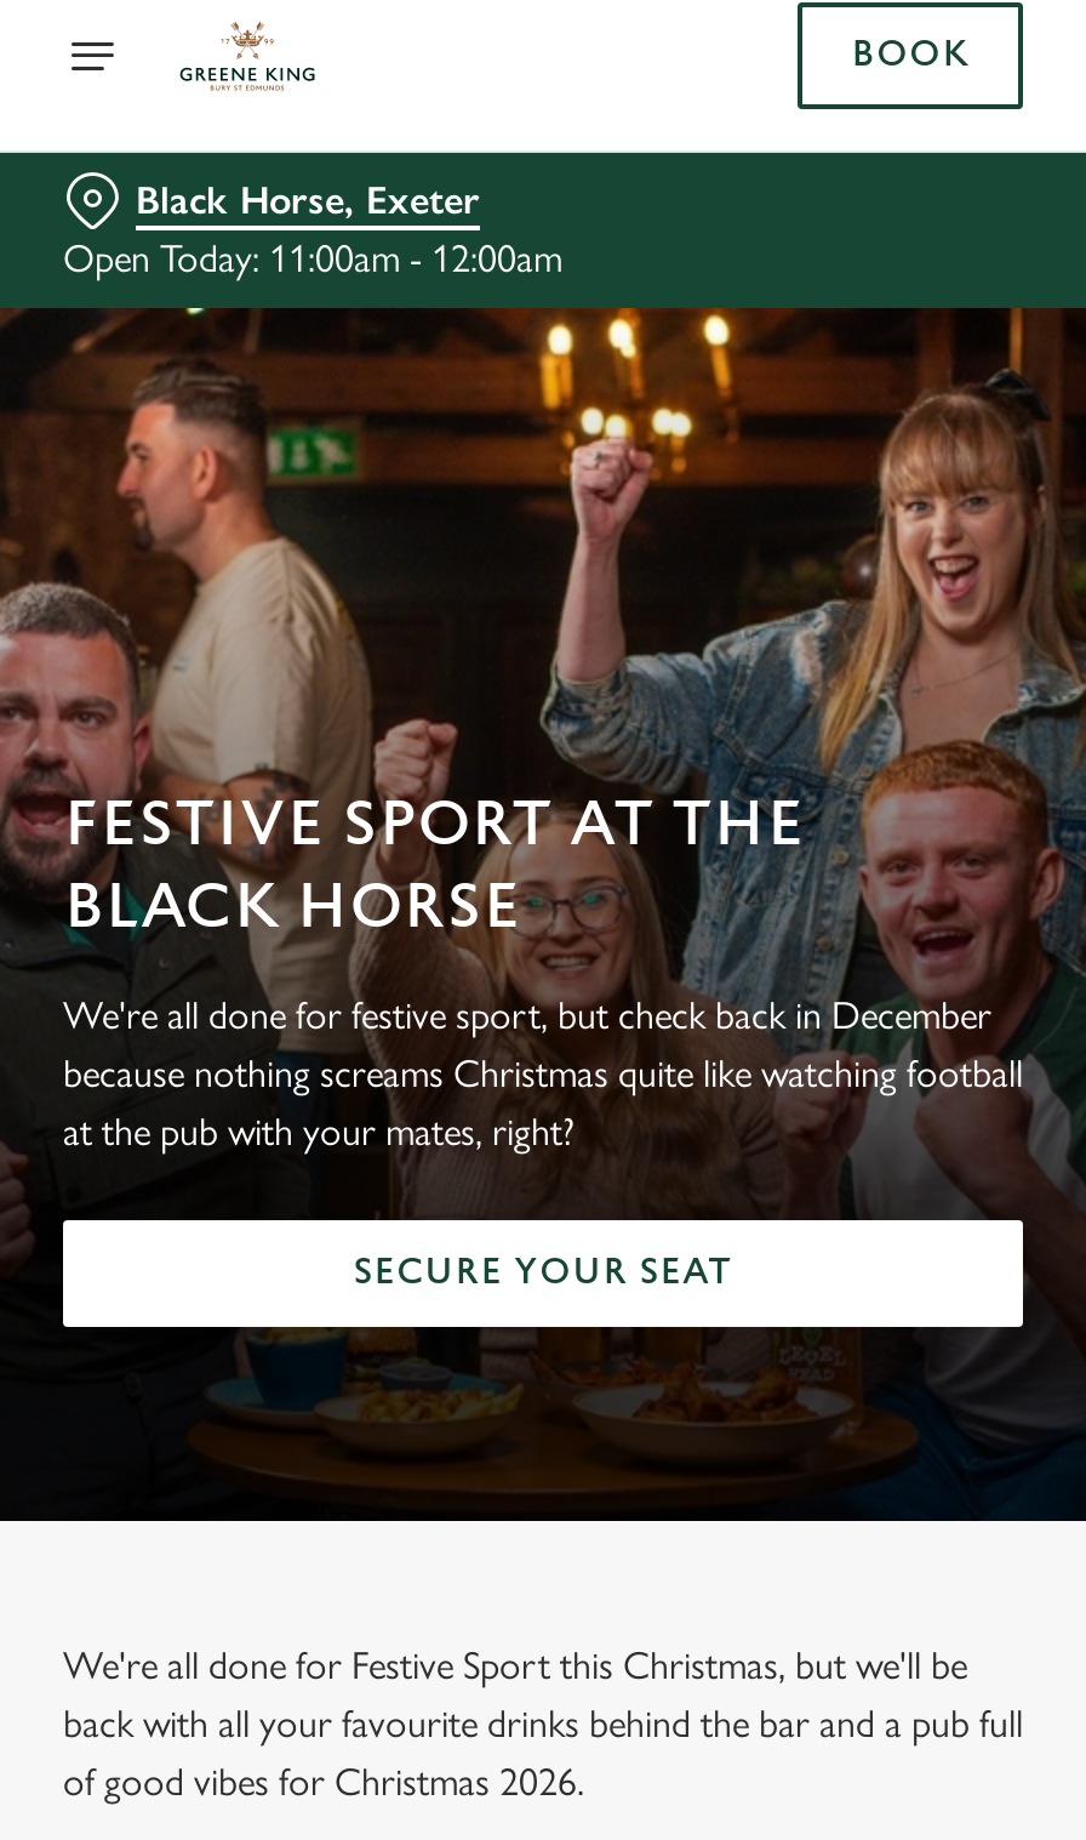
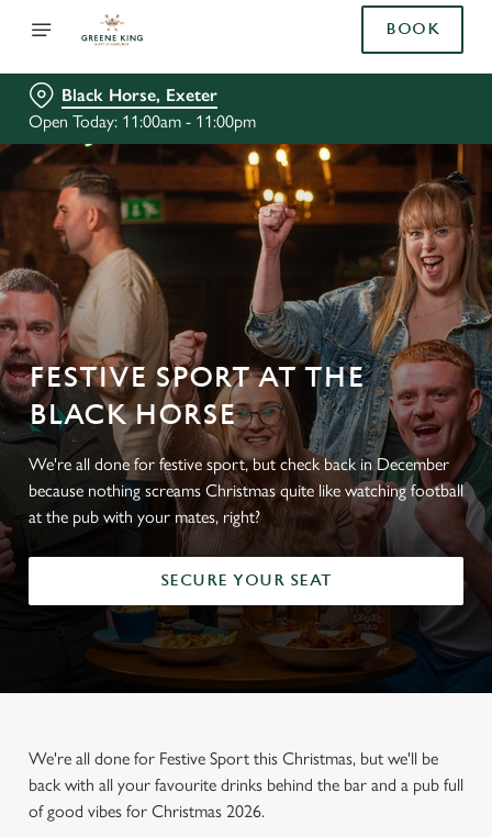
[63,235,562,281] Open Today: 11:00am - 12:00am -> [29,111,256,132] Open Today: 11:00am - 11:00pm

